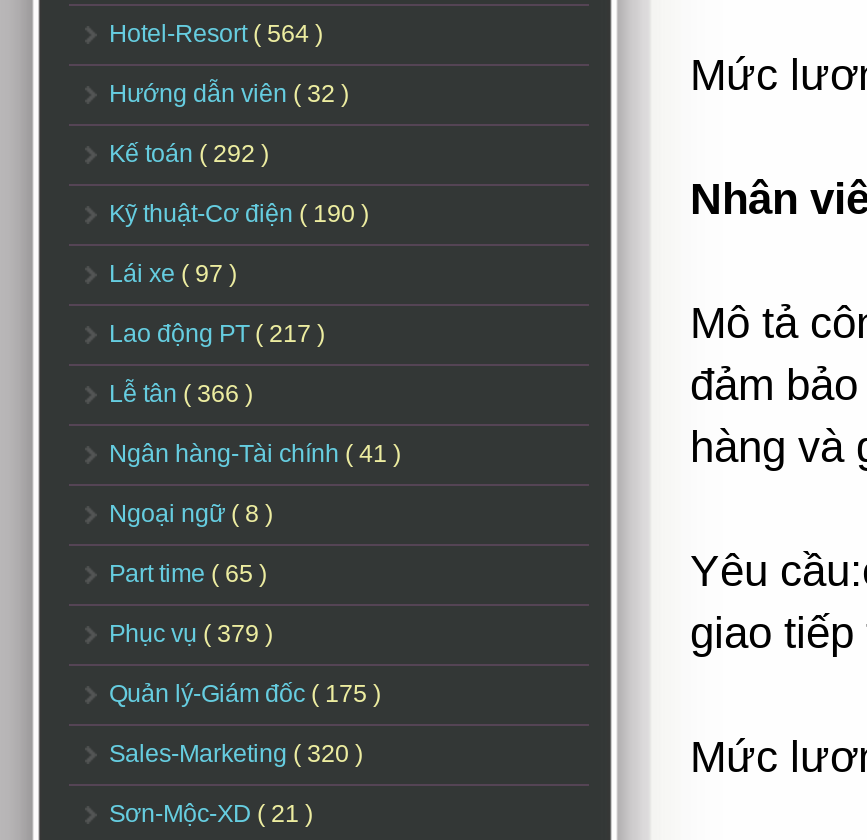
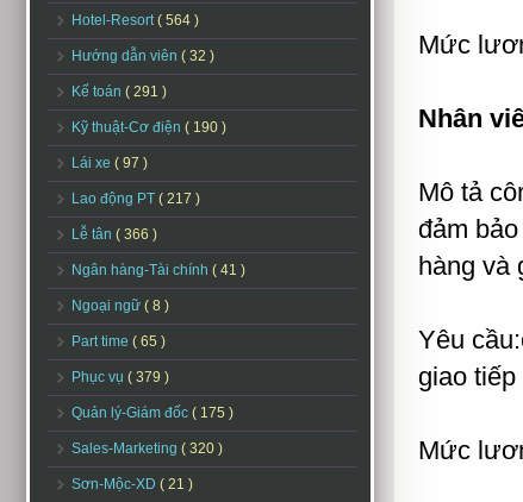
[109,140,269,168] Kế toán ( 292 ) -> [71,83,167,100] Kế toán ( 291 )

